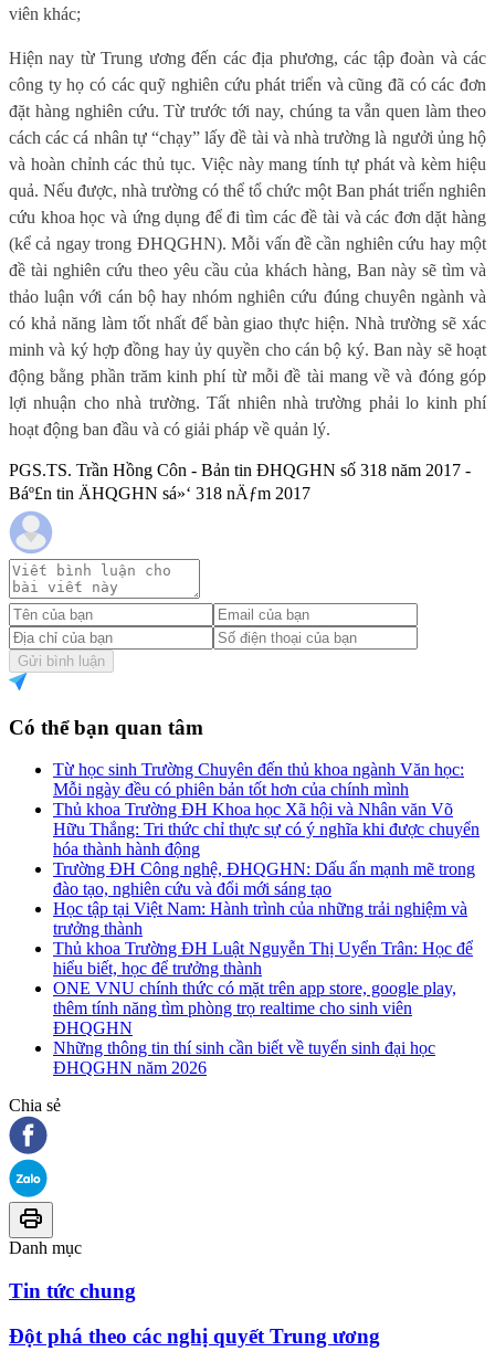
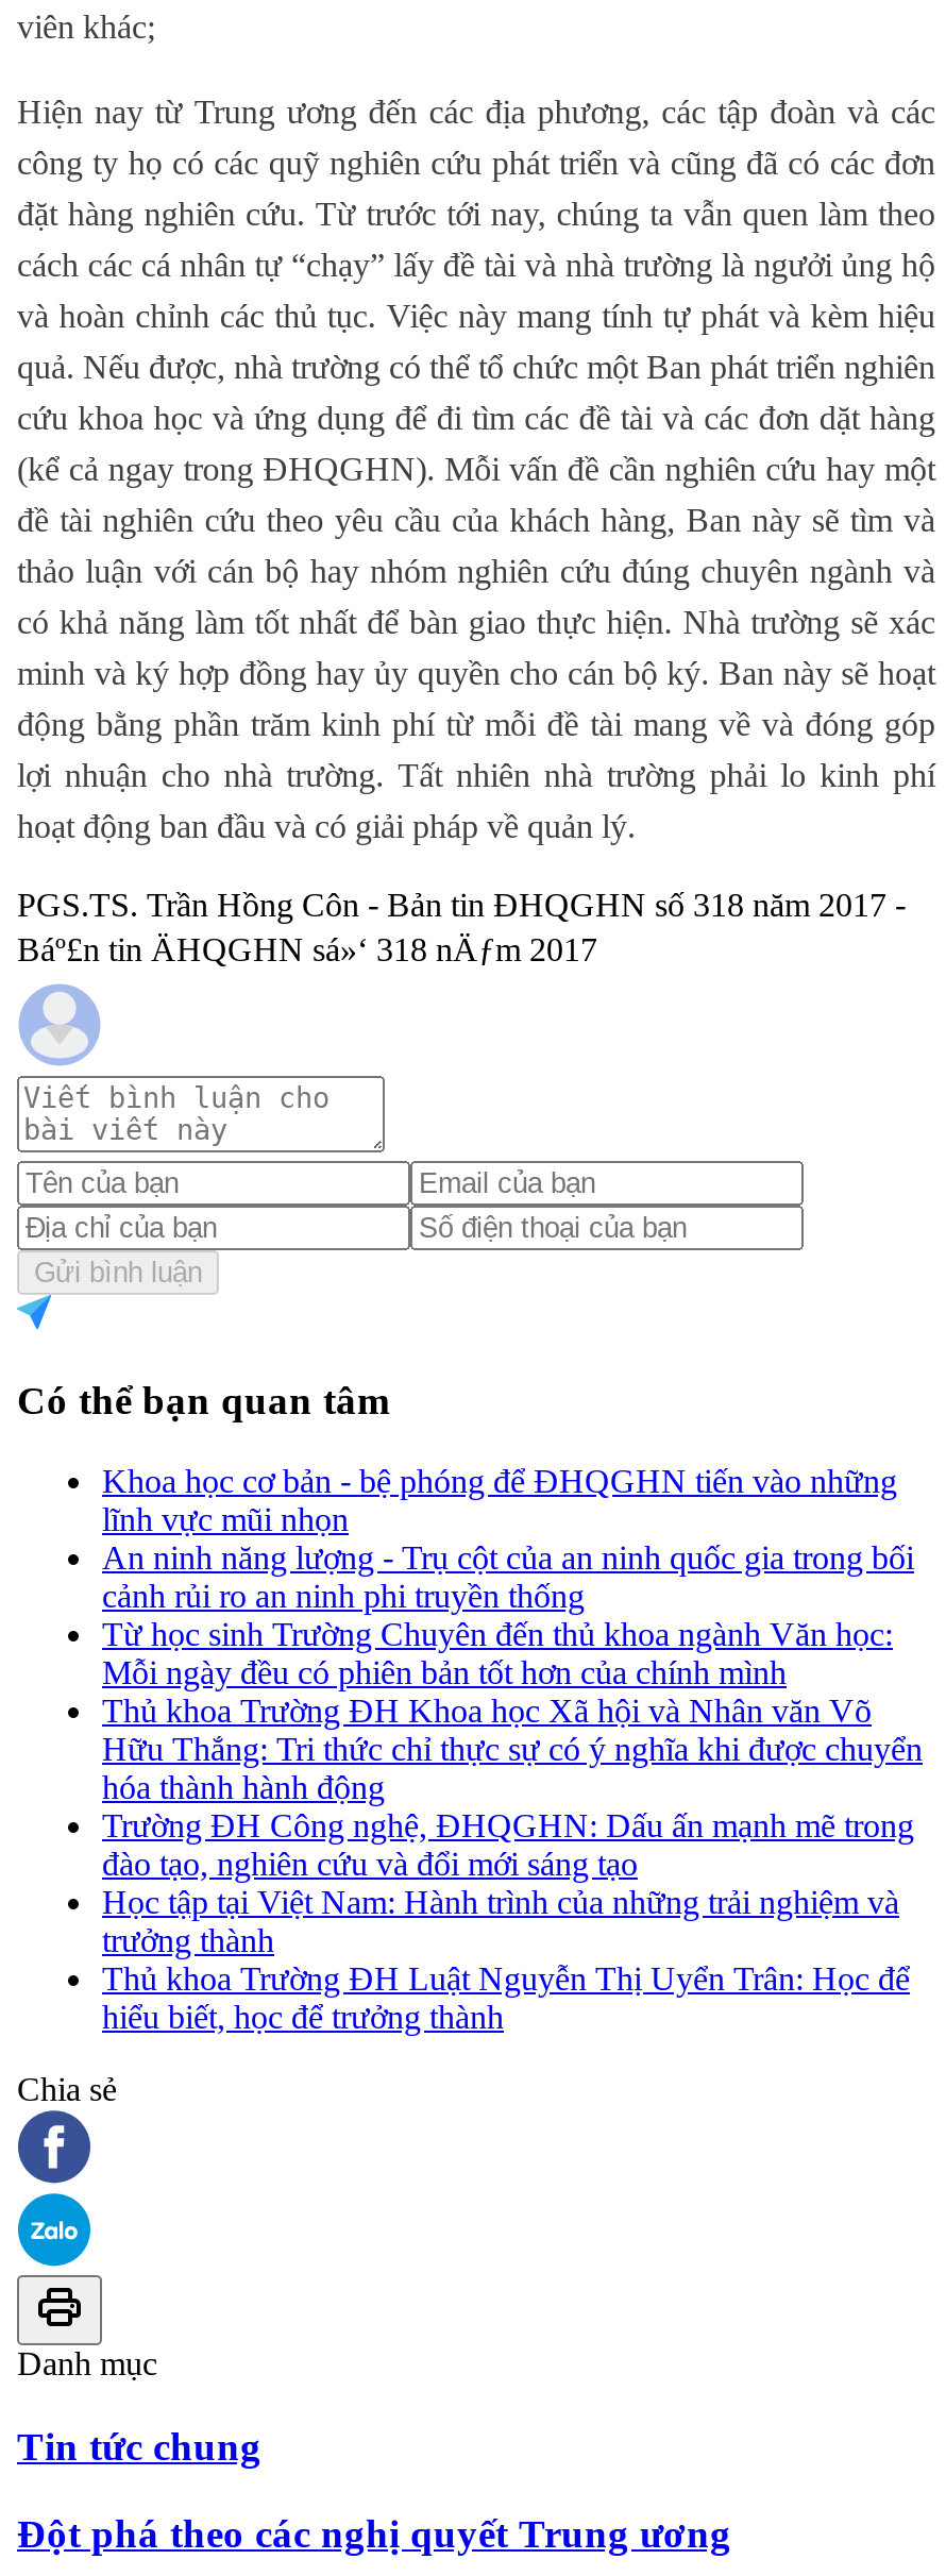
none -> [102,1463,914,1614] Khoa học cơ bản - bệ phóng để ĐHQGHN tiến vào những | lĩnh vực mũi nhọn | An ninh năng lượng - Trụ cột của an ninh quốc gia trong bối | cảnh rủi ro an ninh phi truyền thống
moved [53,760,480,978] -> [102,1616,923,2035]: Từ học sinh Trường Chuyên đến thủ khoa ngành Văn học: | Mỗi ngày đều có phiên bản tốt hơn của chính mình | Thủ khoa Trường ĐH Khoa học Xã hội và Nhân văn Võ | ... | Thủ khoa Trường ĐH Luật Nguyễn Thị Uyển Trân: Học để | hiểu biết, học để trưởng thành
[53,979,456,1077] ONE VNU chính thức có mặt trên app store, google play, | thêm tính năng tìm phòng trọ realtime cho sinh viên | ĐHQGHN | Những thông tin thí sinh cần biết về tuyển sinh đại học | ĐHQGHN năm 2026 -> none

